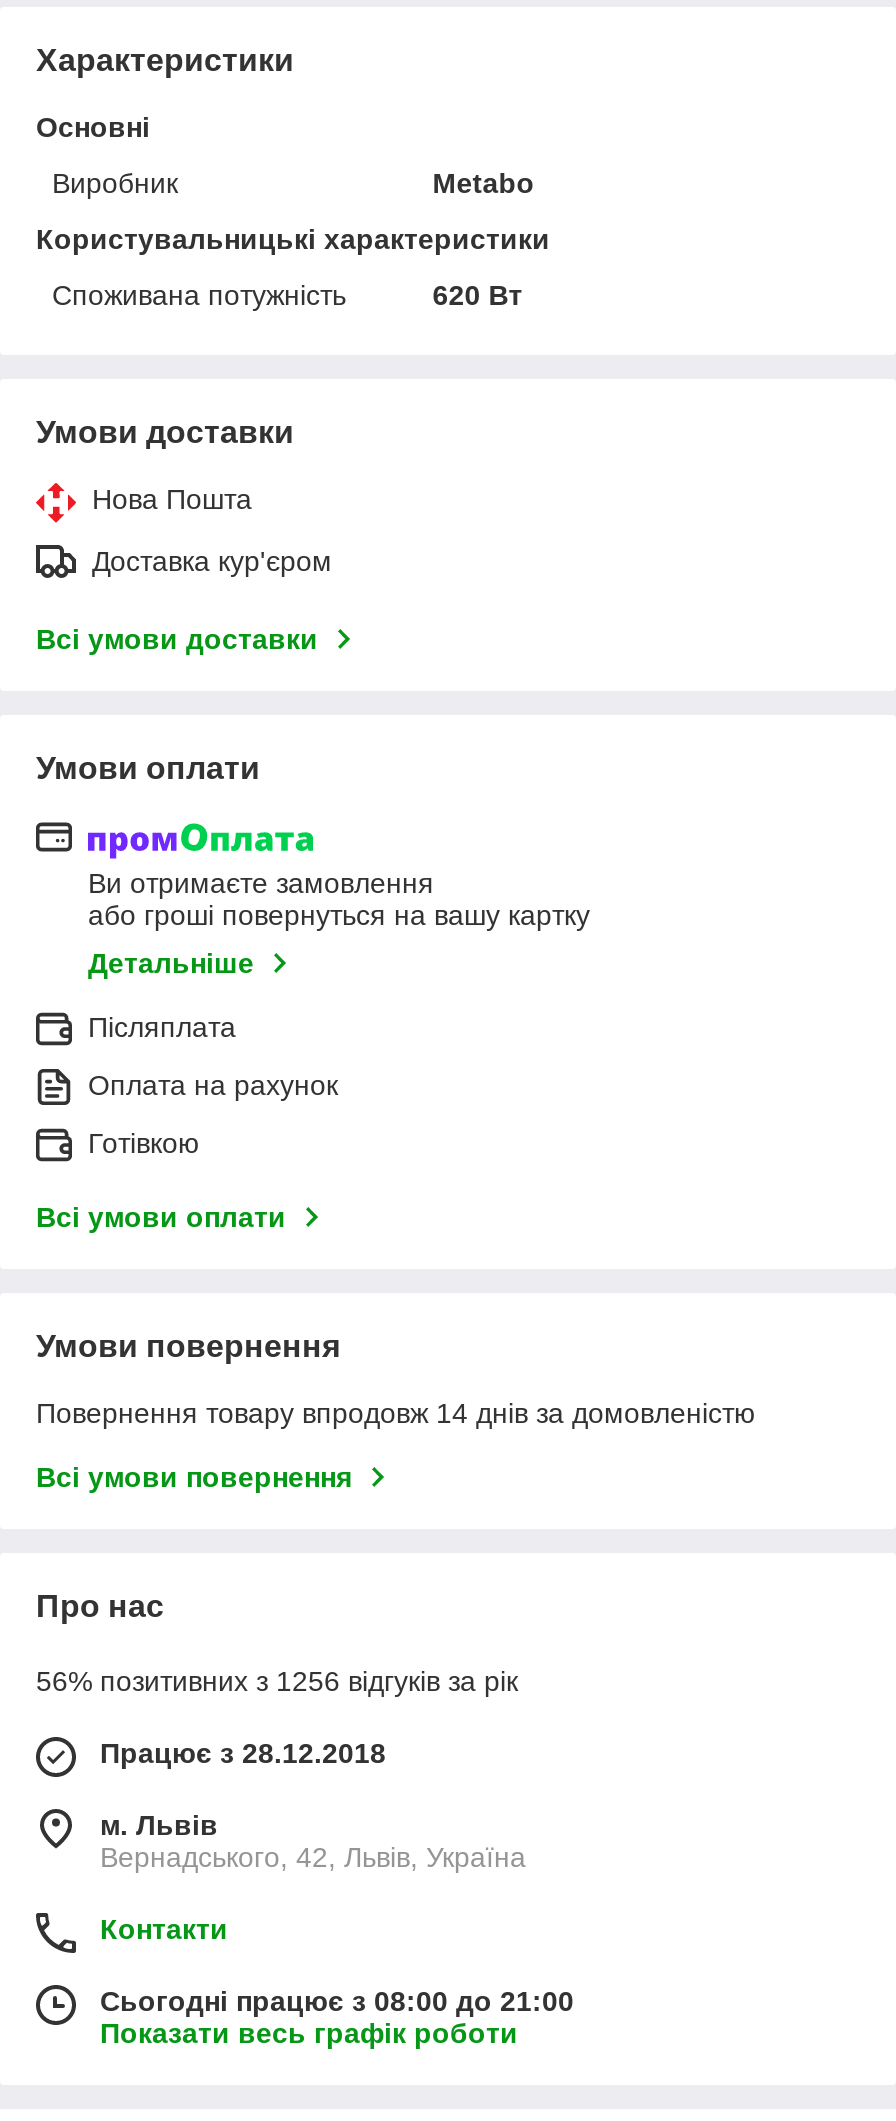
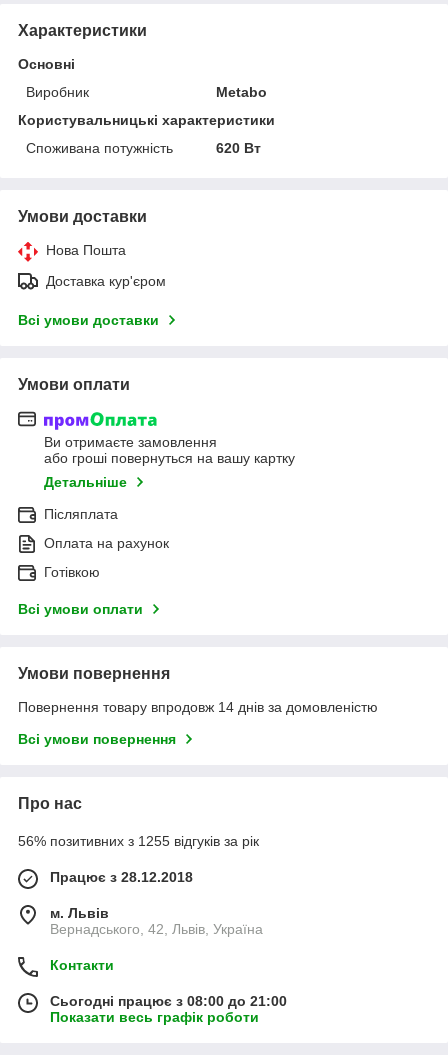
[36,1665,518,1697] 56% позитивних з 1256 відгуків за рік -> [18,833,259,849] 56% позитивних з 1255 відгуків за рік

